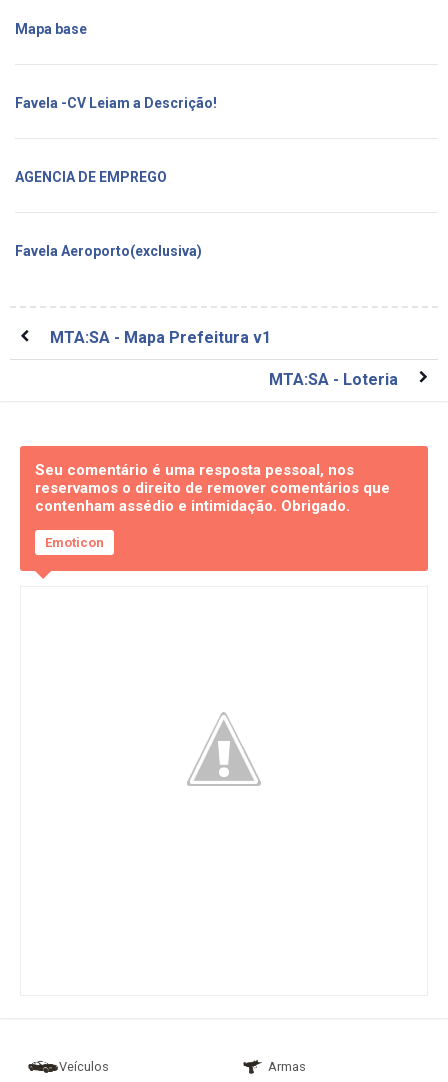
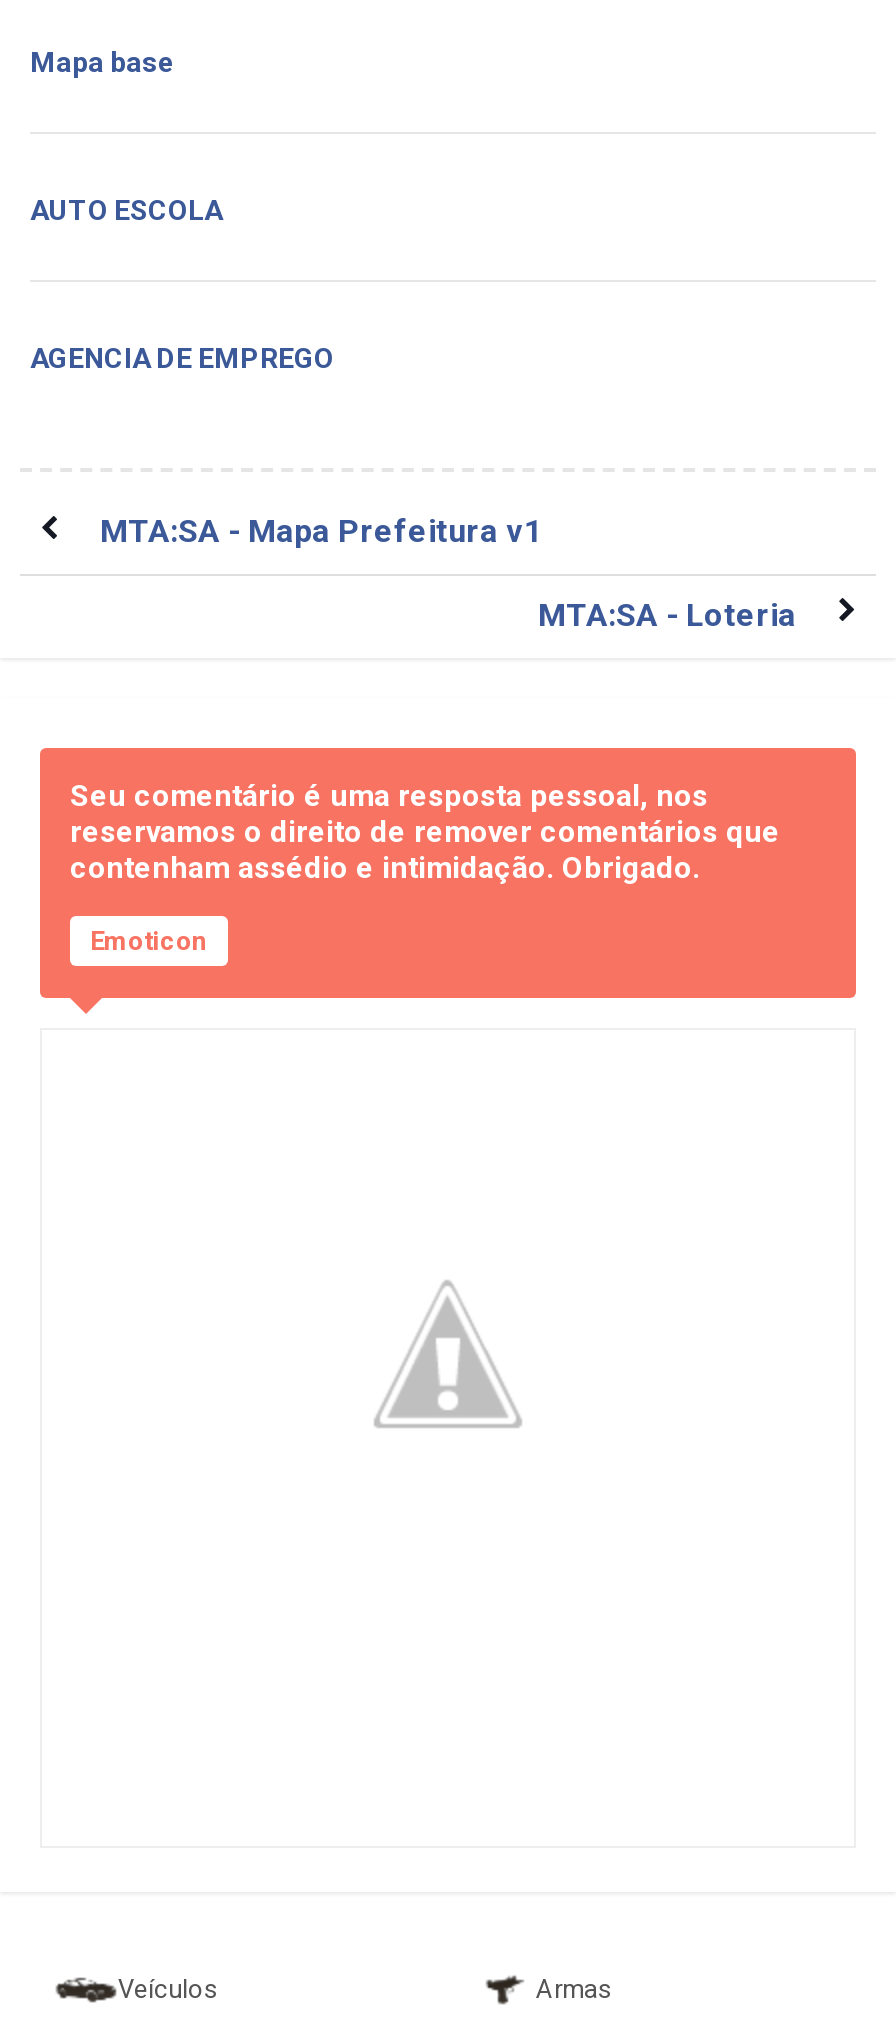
[15,94,217,110] Favela -CV Leiam a Descrição! -> [30,193,222,225] AUTO ESCOLA
[15,242,202,258] Favela Aeroporto(exclusiva) -> none

